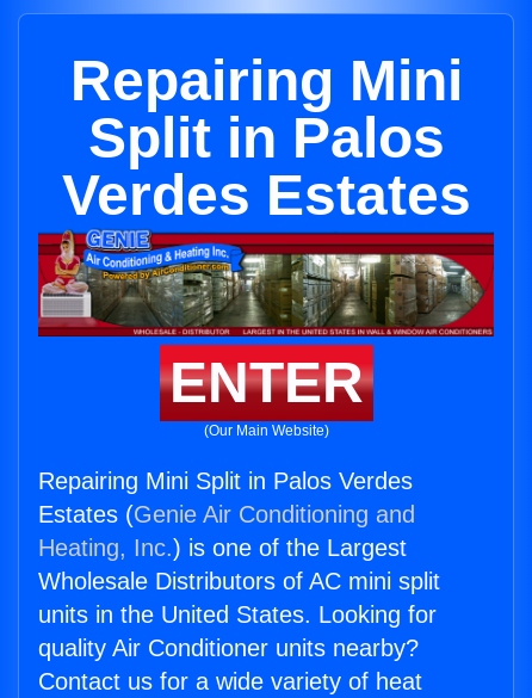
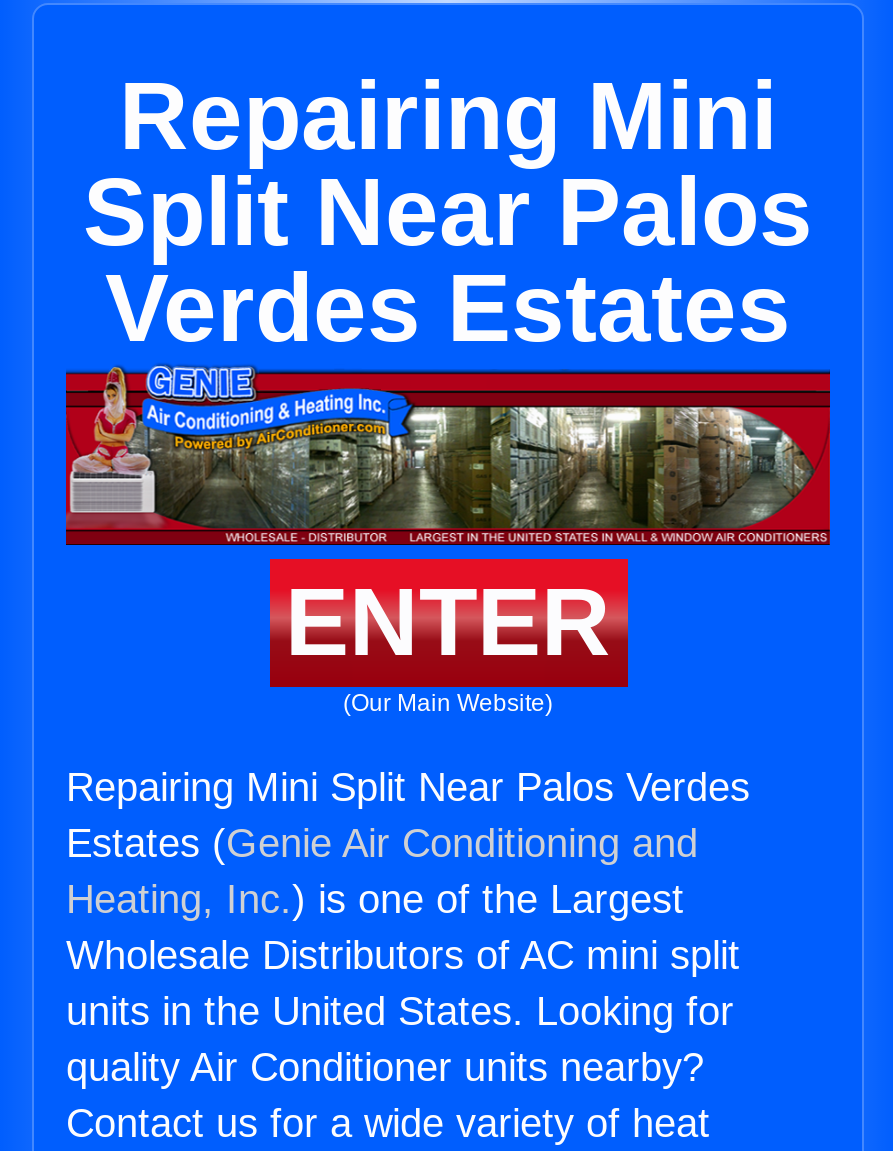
[88,106,444,169] Split in Palos -> [83,159,813,265] Split Near Palos
[38,468,413,494] Repairing Mini Split in Palos Verdes -> [66,765,750,809] Repairing Mini Split Near Palos Verdes

